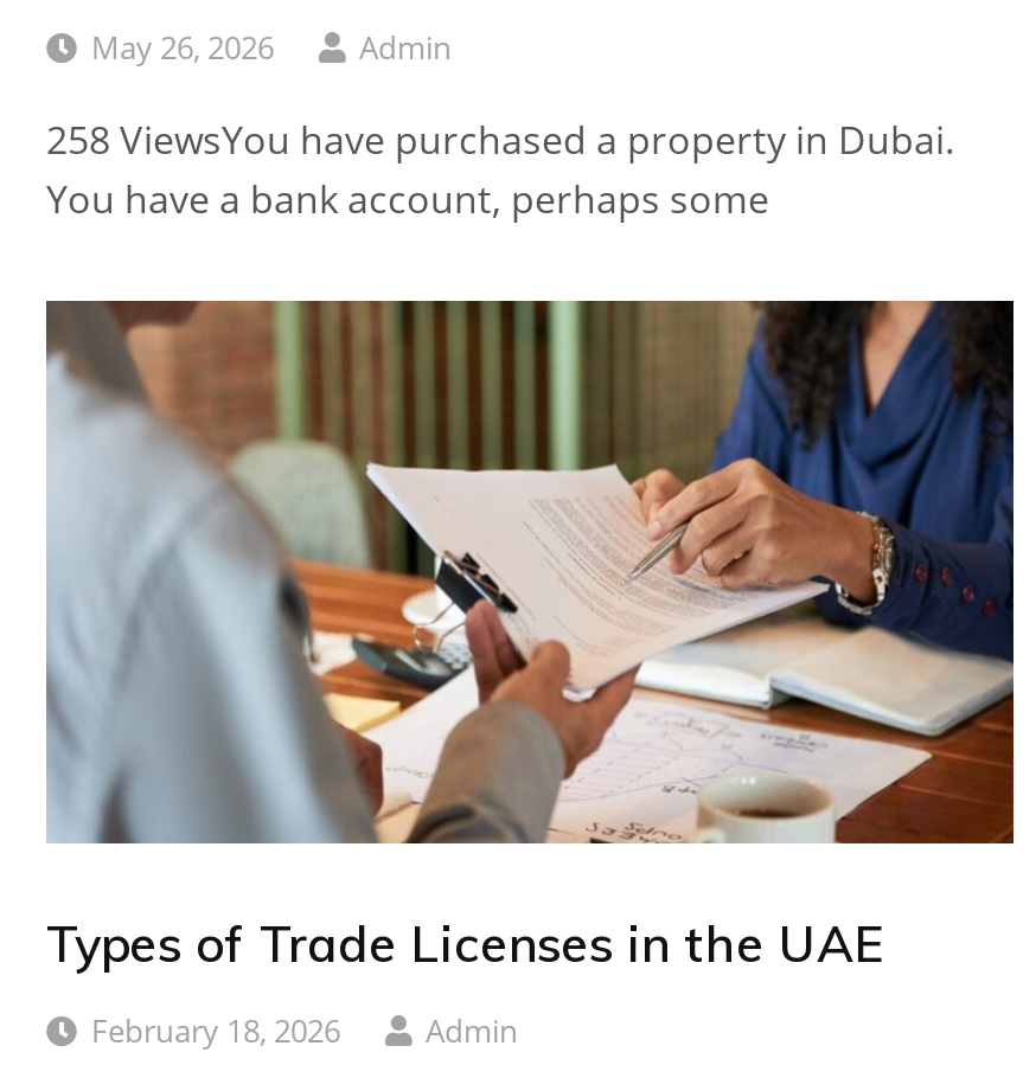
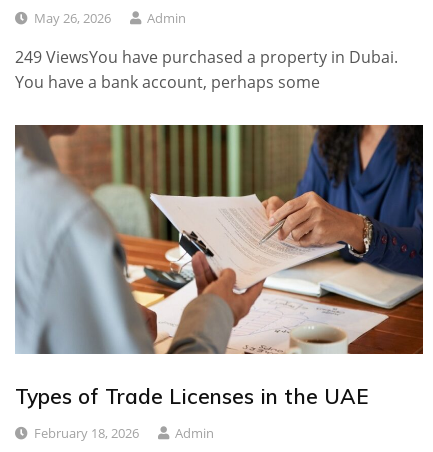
[46,113,954,165] 258 ViewsYou have purchased a property in Dubai. -> [15,46,398,68] 249 ViewsYou have purchased a property in Dubai.

